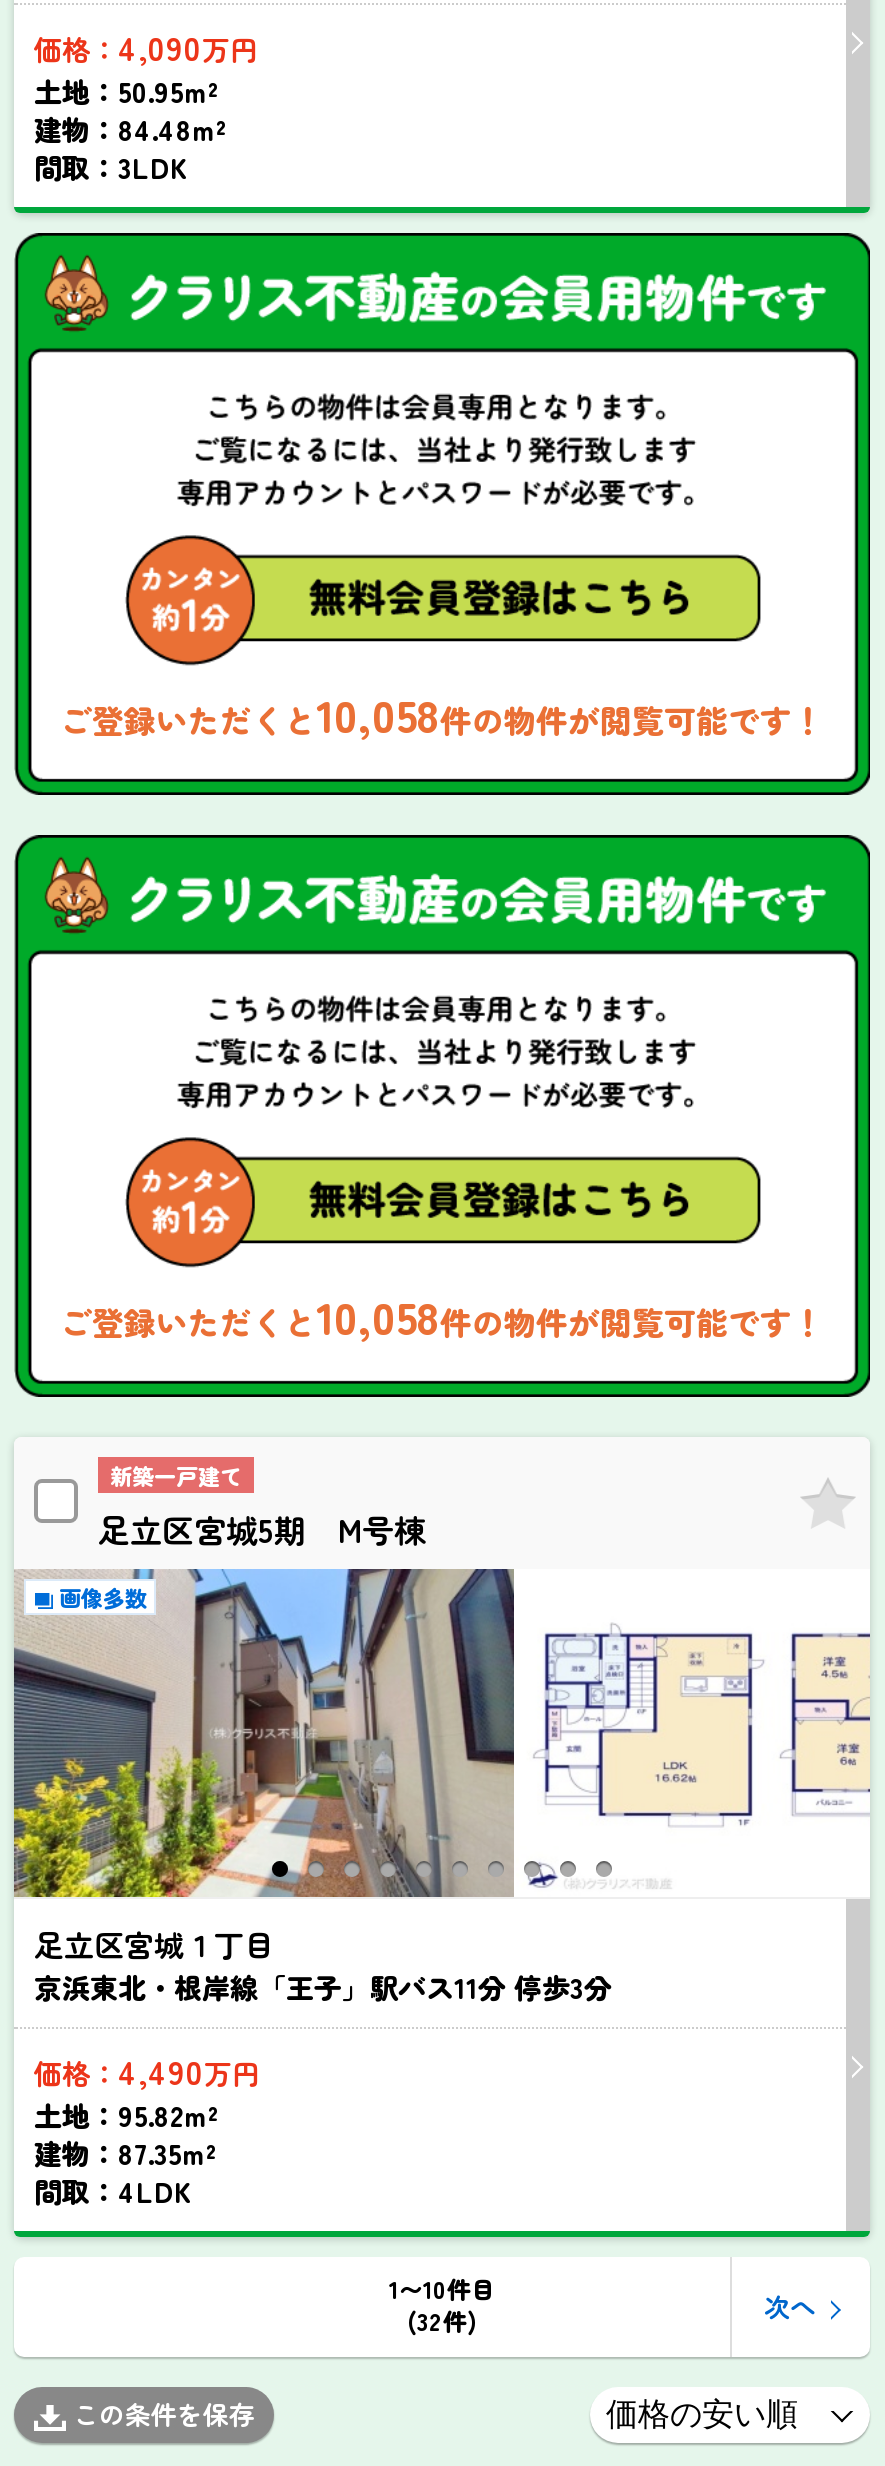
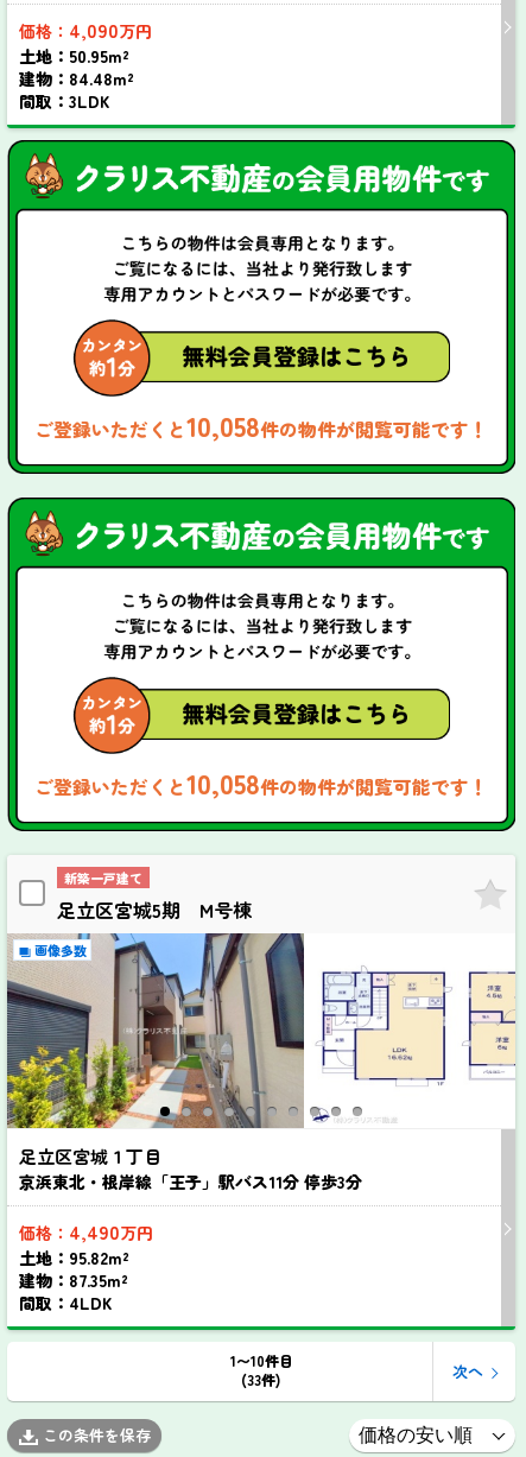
[407,2303,477,2337] (32件) -> [241,1369,281,1390] (33件)

